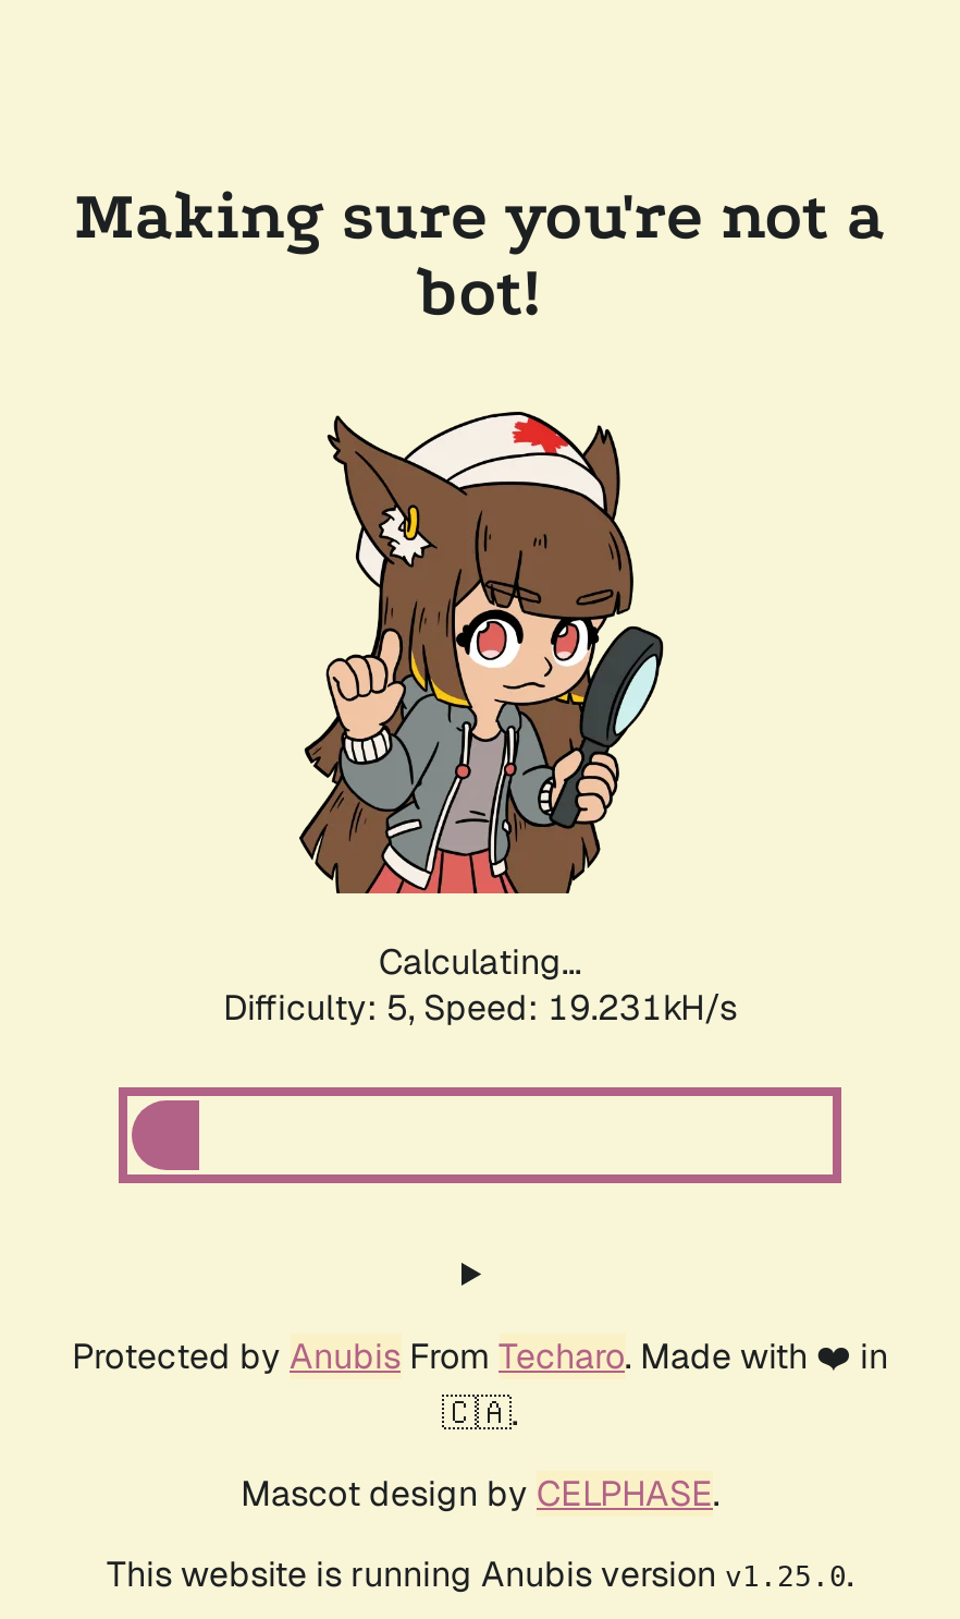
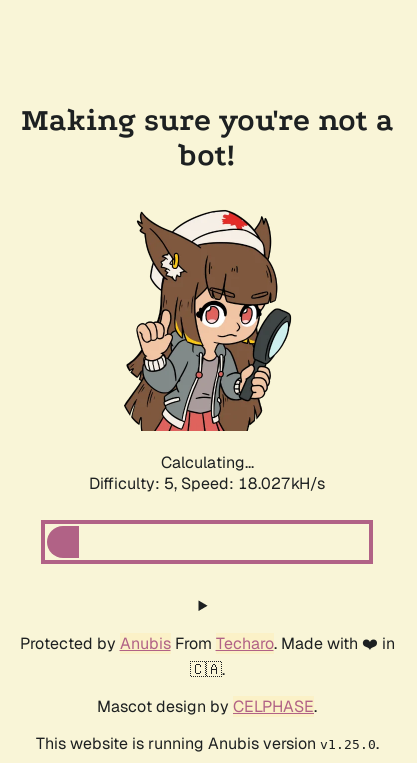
[223,985,737,1031] Difficulty: 5, Speed: 19.231kH/s -> [89,473,325,494] Difficulty: 5, Speed: 18.027kH/s

